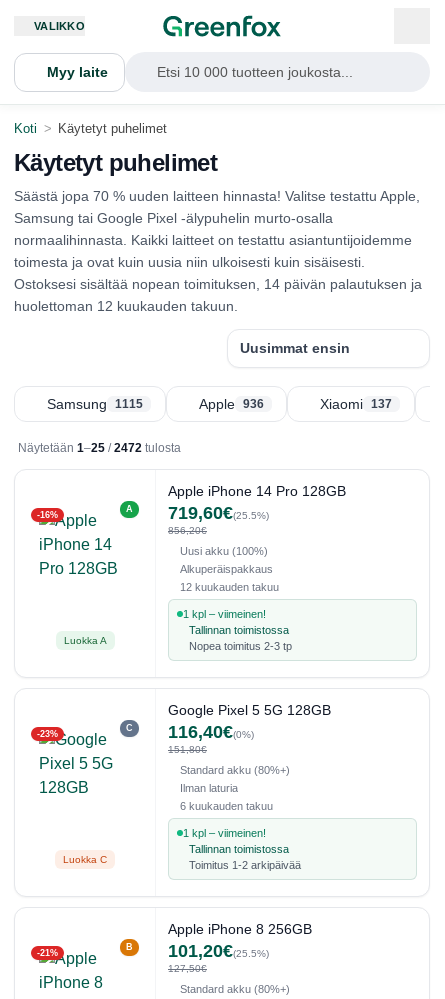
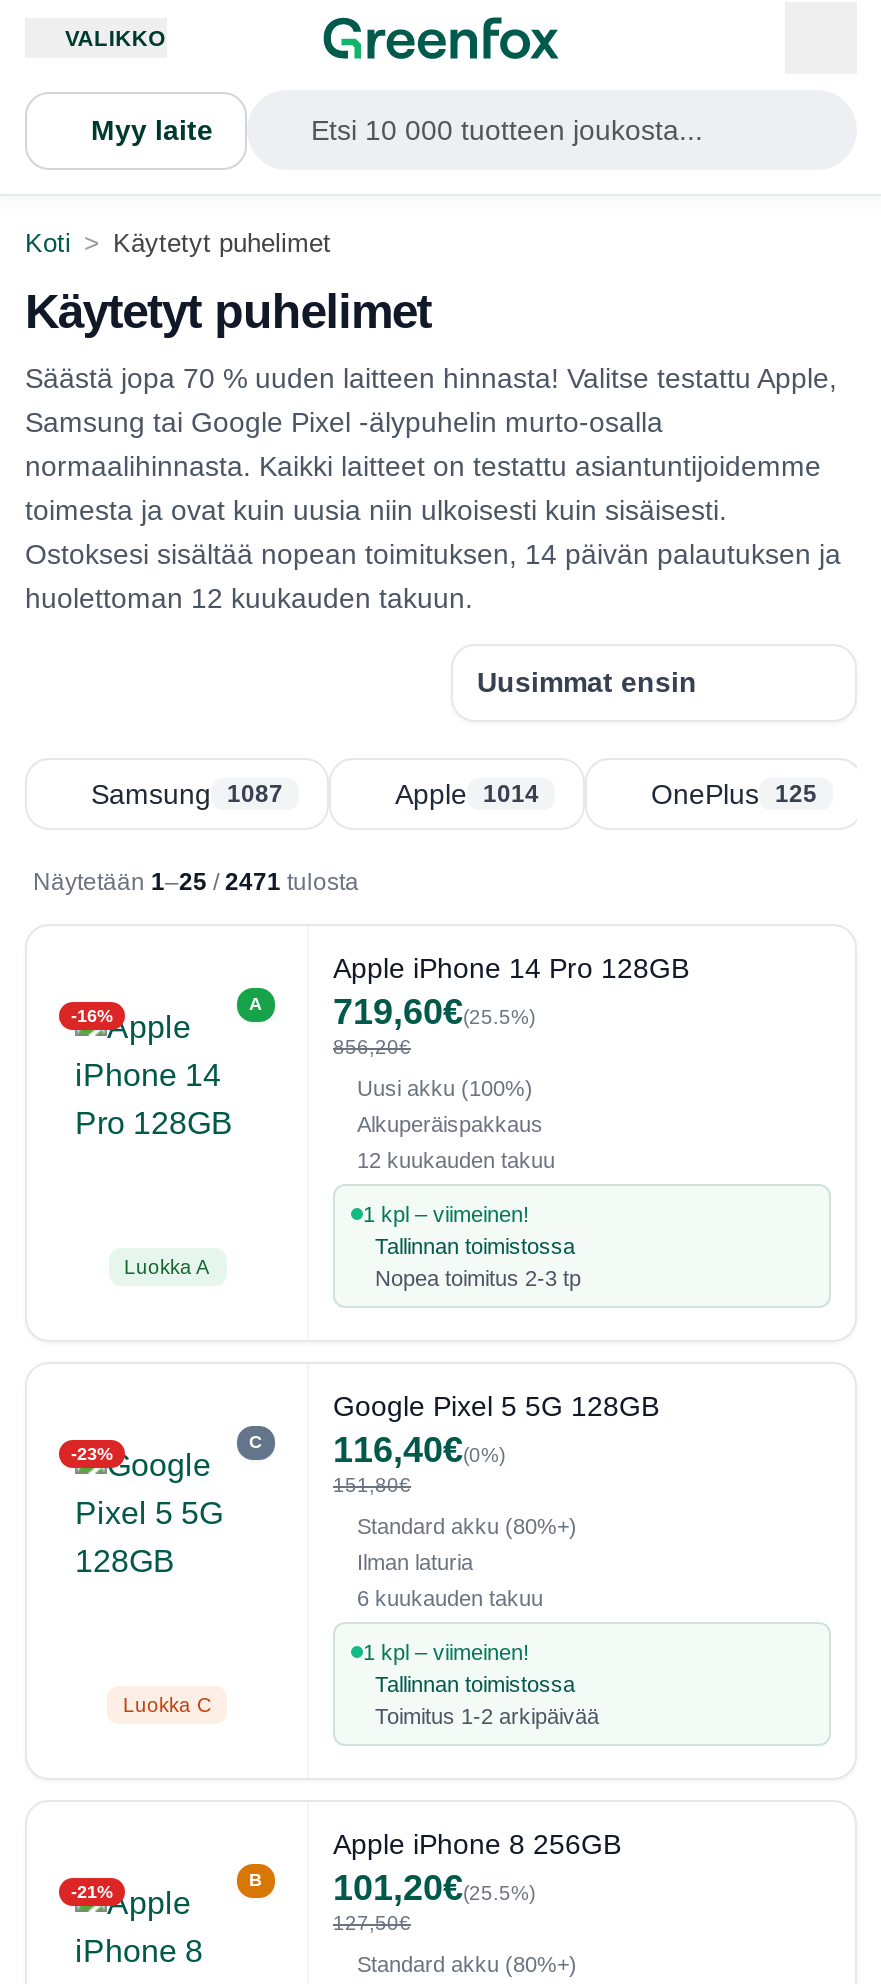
[47,395,392,411] Samsung 1115 | Apple 936 | Xiaomi 137 -> [91,777,817,809] Samsung 1087 | Apple 1014 | OnePlus 125
[18,441,181,455] Näytetään 1–25 / 2472 tulosta -> [33,868,359,896] Näytetään 1–25 / 2471 tulosta

